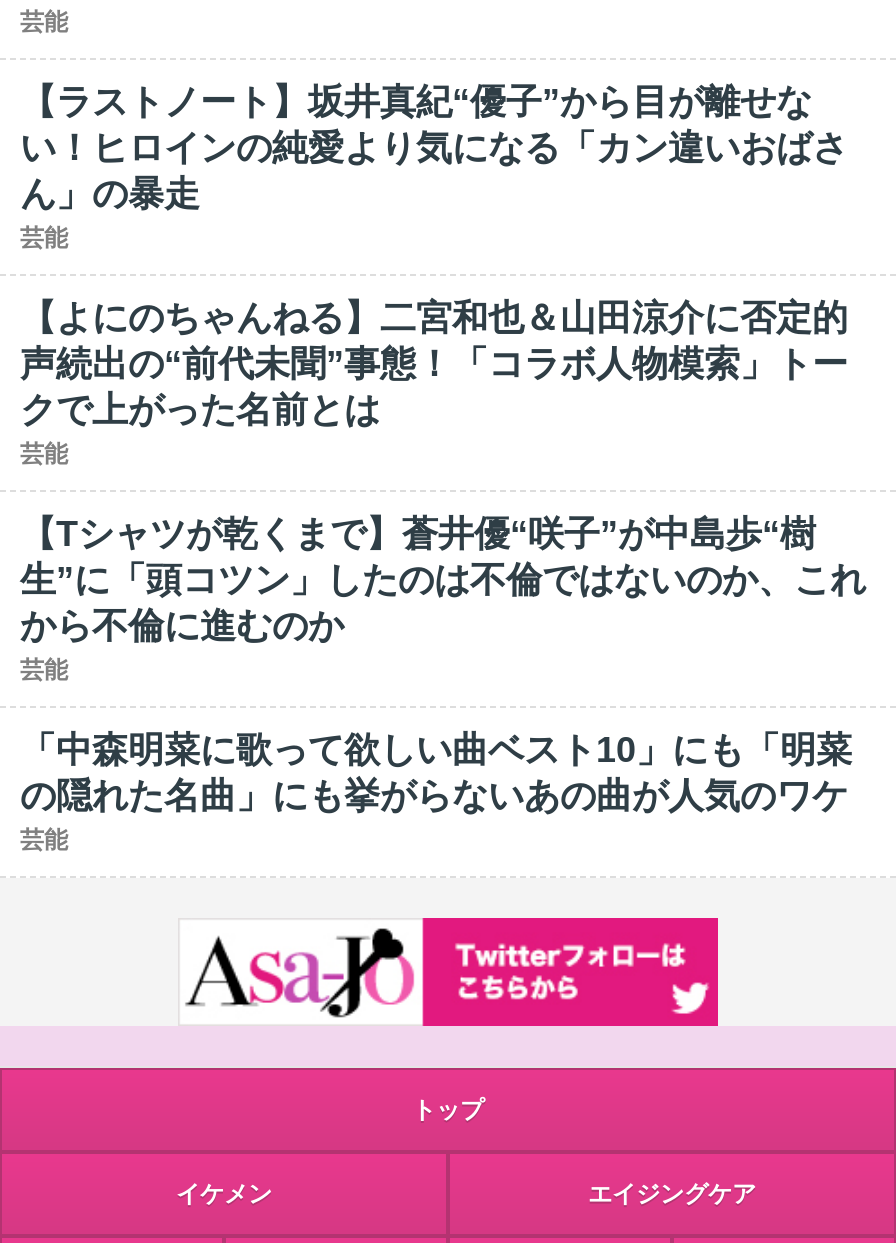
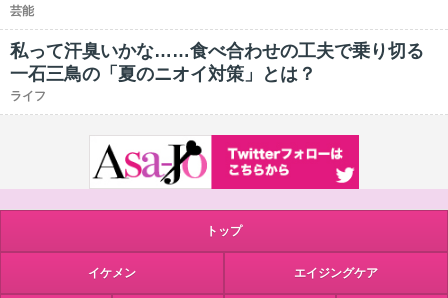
[20,82,866,854] 【ラストノート】坂井真紀“優子”から目が離せな | い！ヒロインの純愛より気になる「カン違いおばさ | ん」の暴走 | 芸能 | 【よにのちゃんねる】二宮和也＆山田涼介に否定的 | 声続出の“前代未聞”事態！「コラボ人物模索」トー | クで上がった名前とは | 芸能 | 【Tシャツが乾くまで】蒼井優“咲子”が中島歩“樹 | 生”に「頭コツン」したのは不倫ではないのか、これ | から不倫に進むのか | 芸能 | 「中森明菜に歌って欲しい曲ベスト10」にも「明菜 | の隠れた名曲」にも挙がらないあの曲が人気のワケ | 芸能 -> [10,41,424,103] 私って汗臭いかな……食べ合わせの工夫で乗り切る | 一石三鳥の「夏のニオイ対策」とは？ | ライフ

